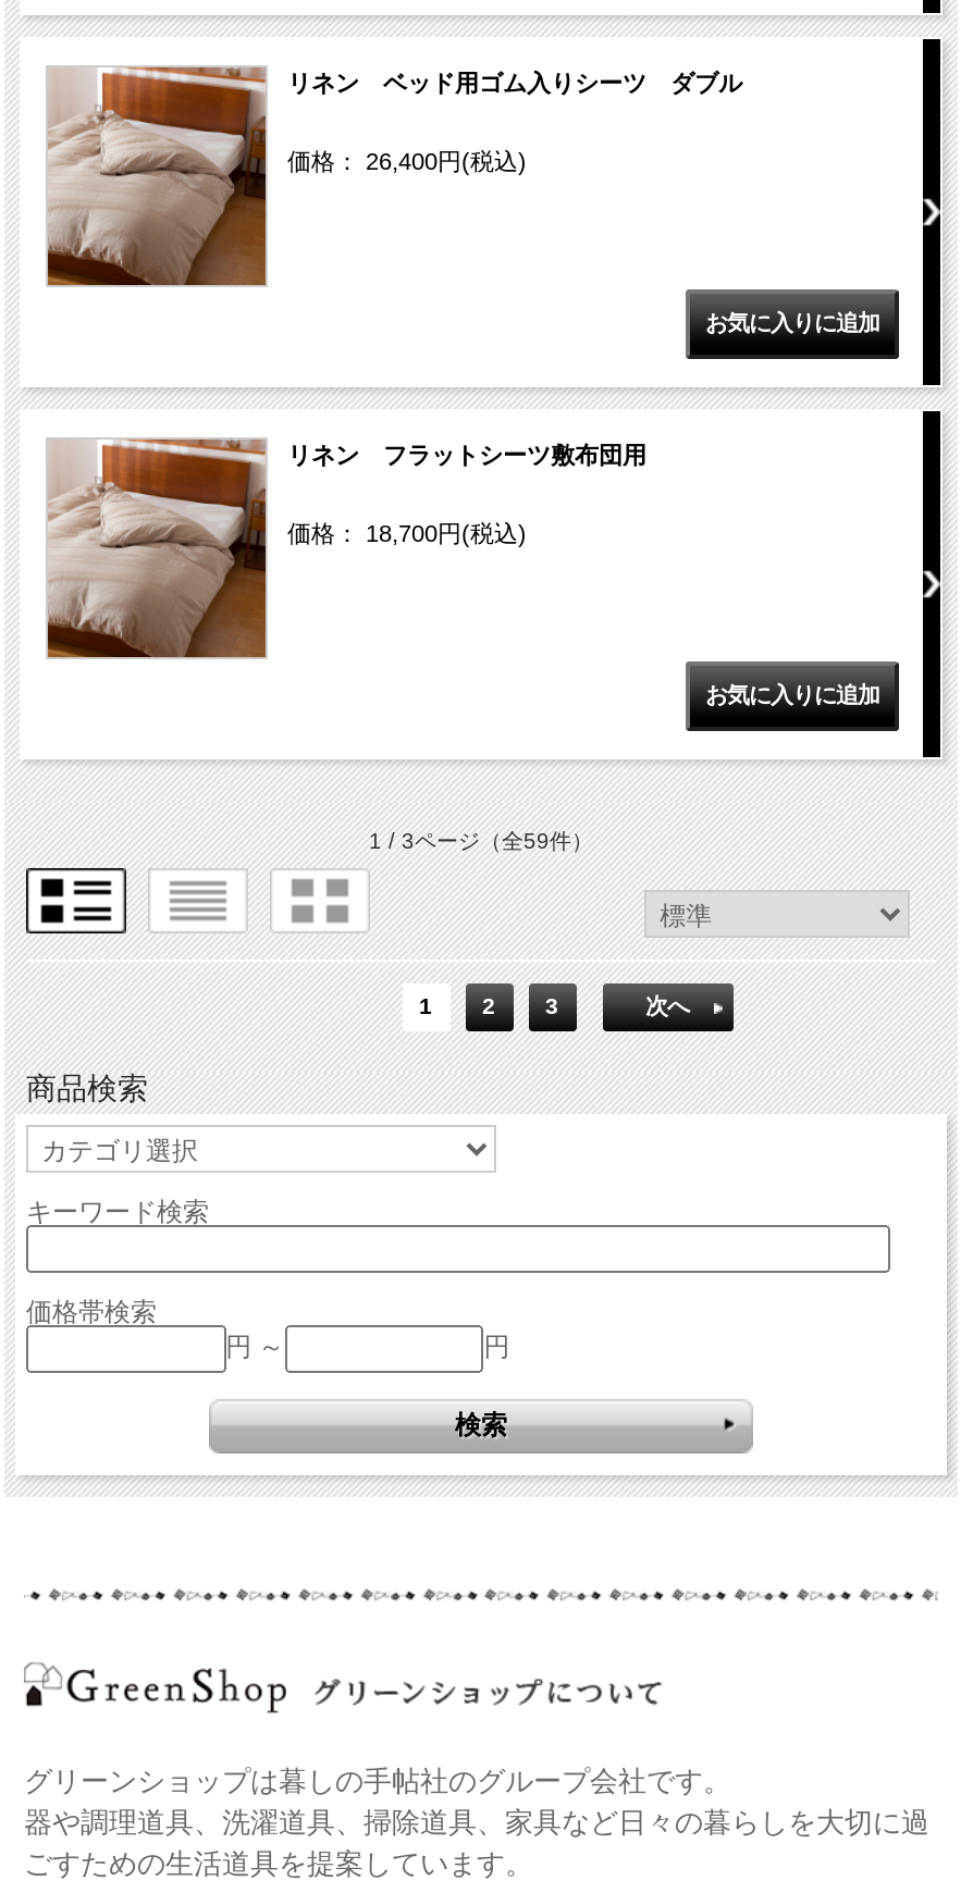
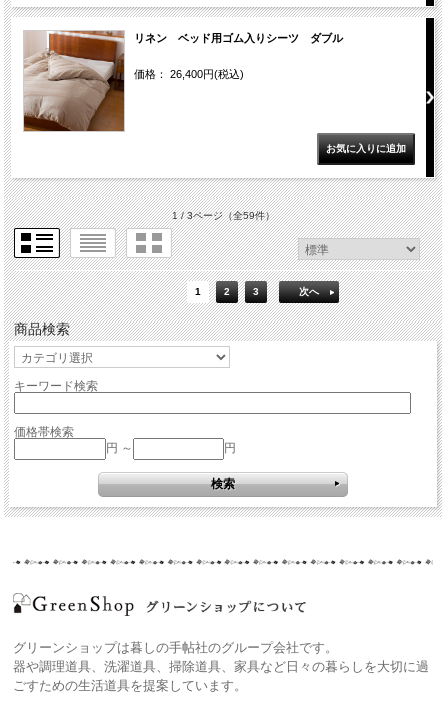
[287,442,646,547] リネン フラットシーツ敷布団用 | 価格： 18,700円(税込) -> none

